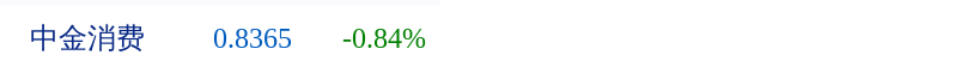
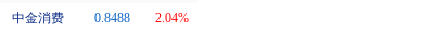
[213,22,292,55] 0.8365 -> [94,11,130,26] 0.8488
[342,22,426,55] -0.84% -> [155,11,189,26] 2.04%

